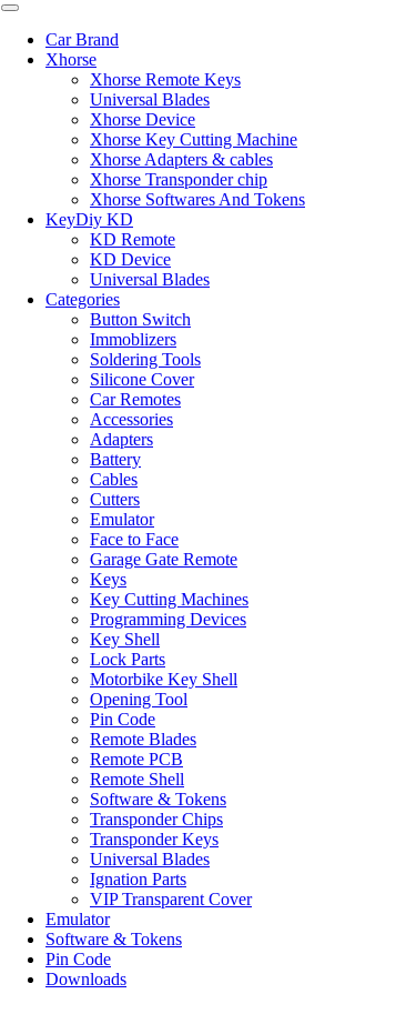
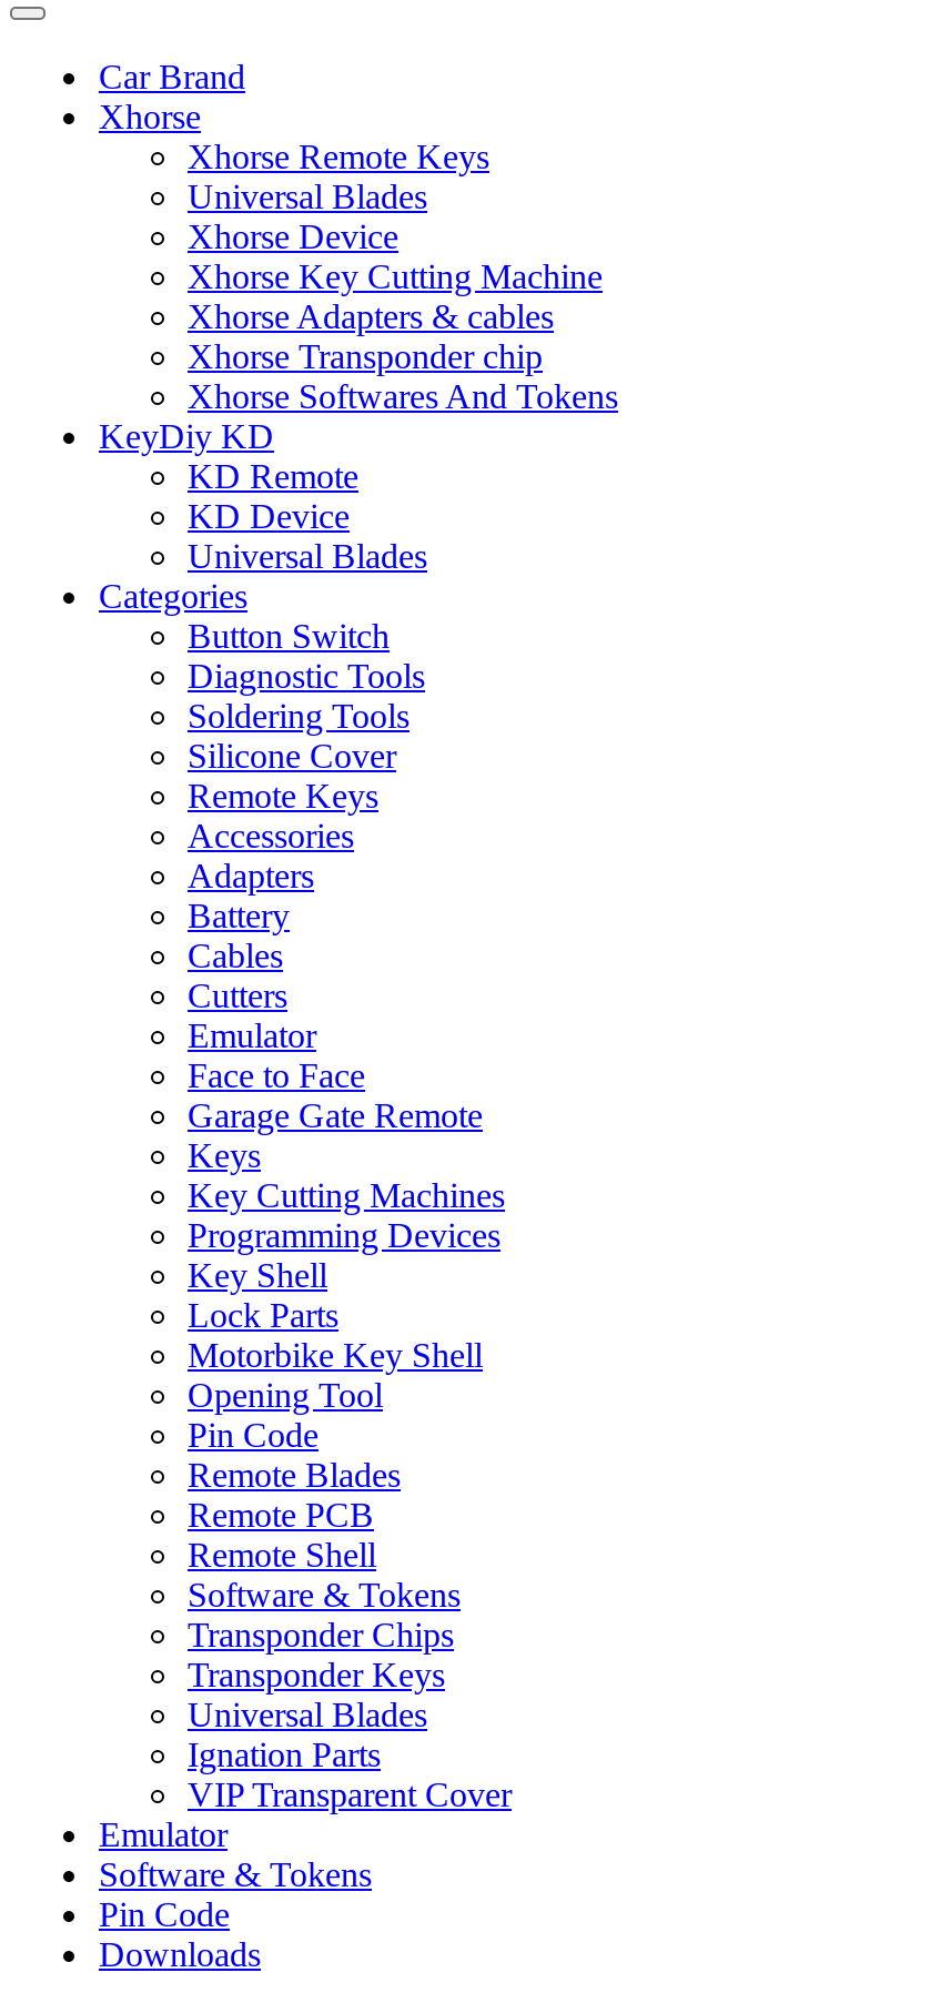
[90,330,176,349] Immoblizers -> [188,657,425,695] Diagnostic Tools
[90,390,181,409] Car Remotes -> [188,777,378,815] Remote Keys

